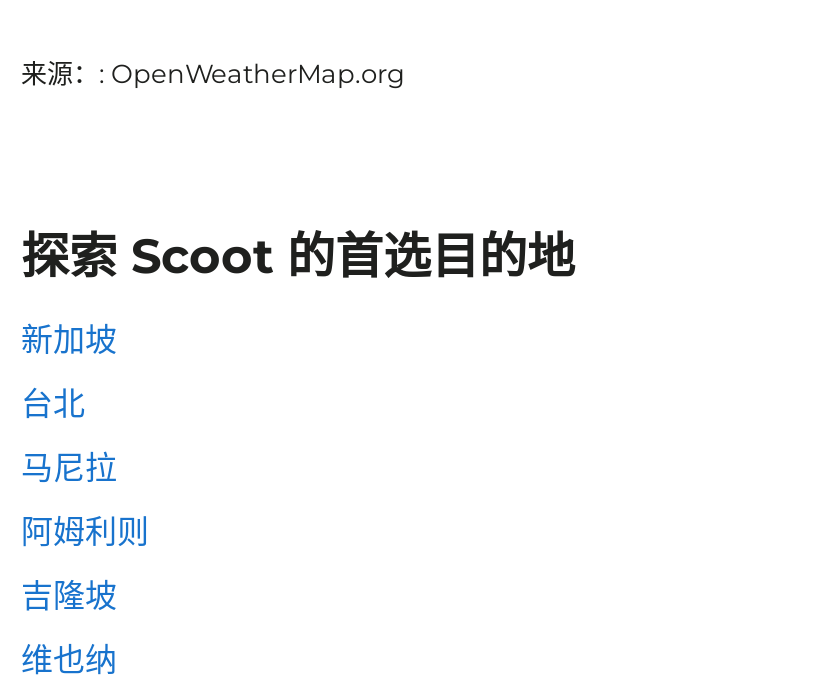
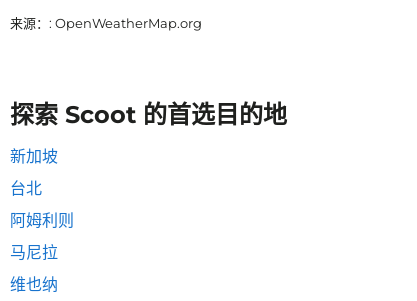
moved [21,449,117,487] -> [10,243,58,262]: 马尼拉
[21,577,117,615] 吉隆坡 -> none

